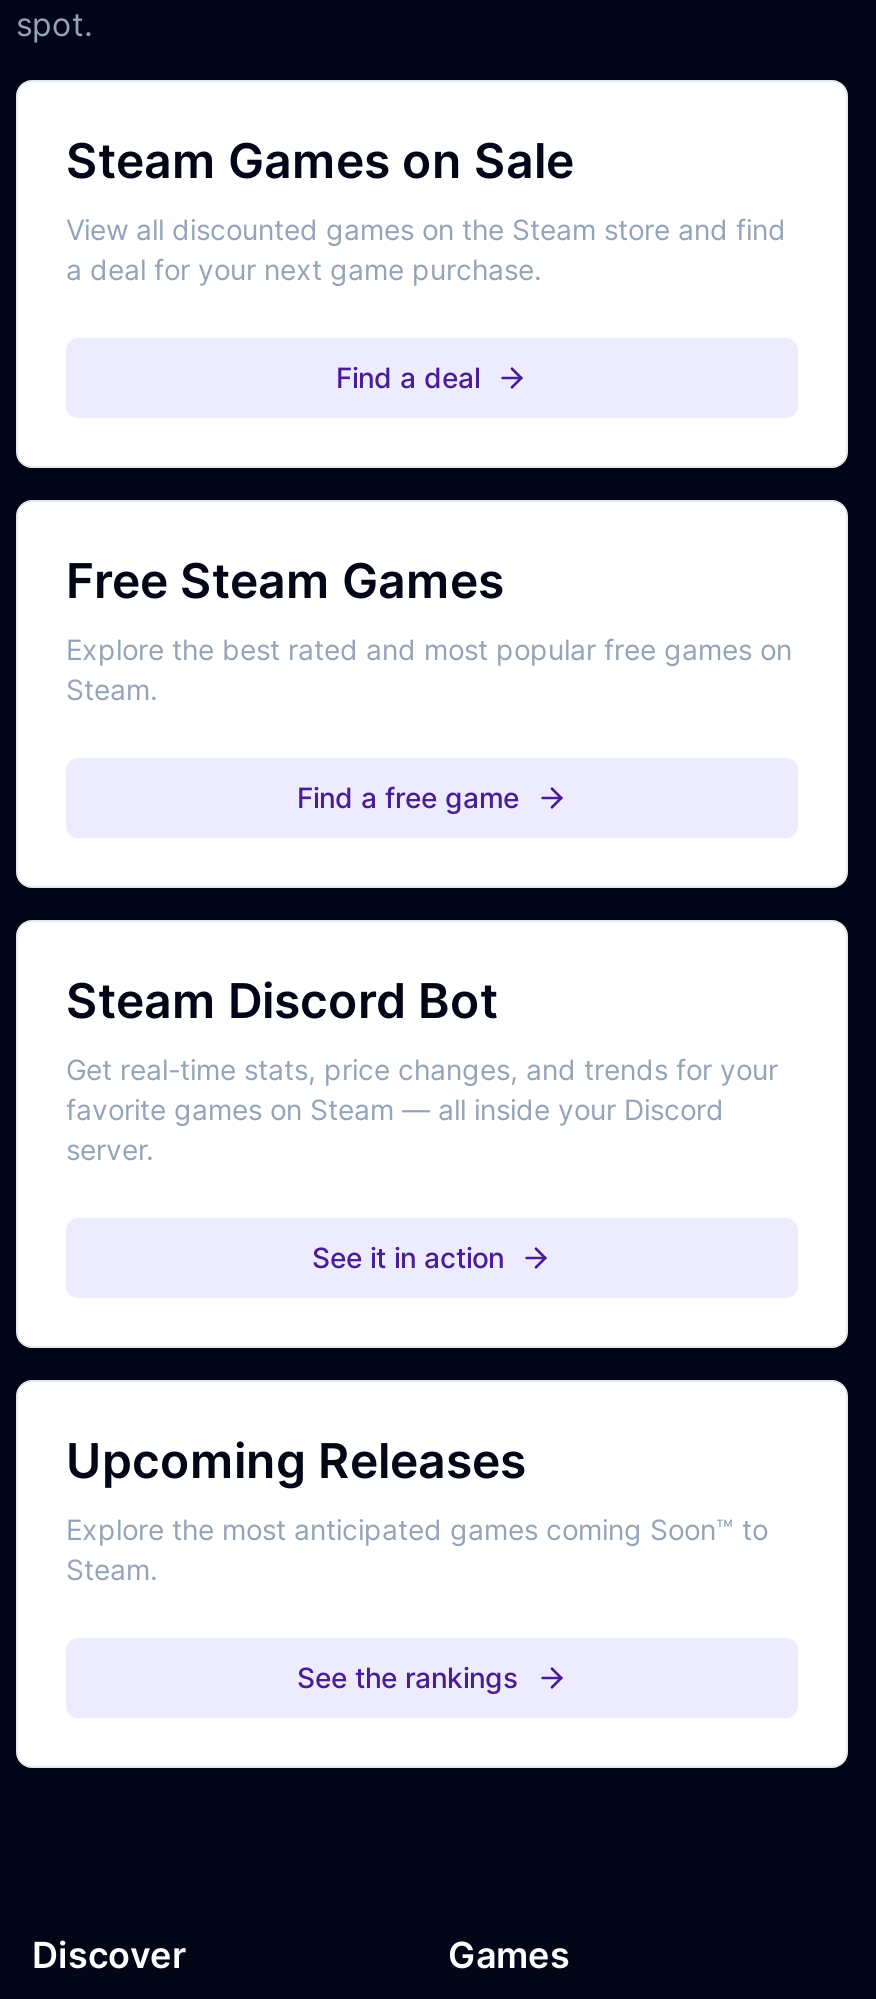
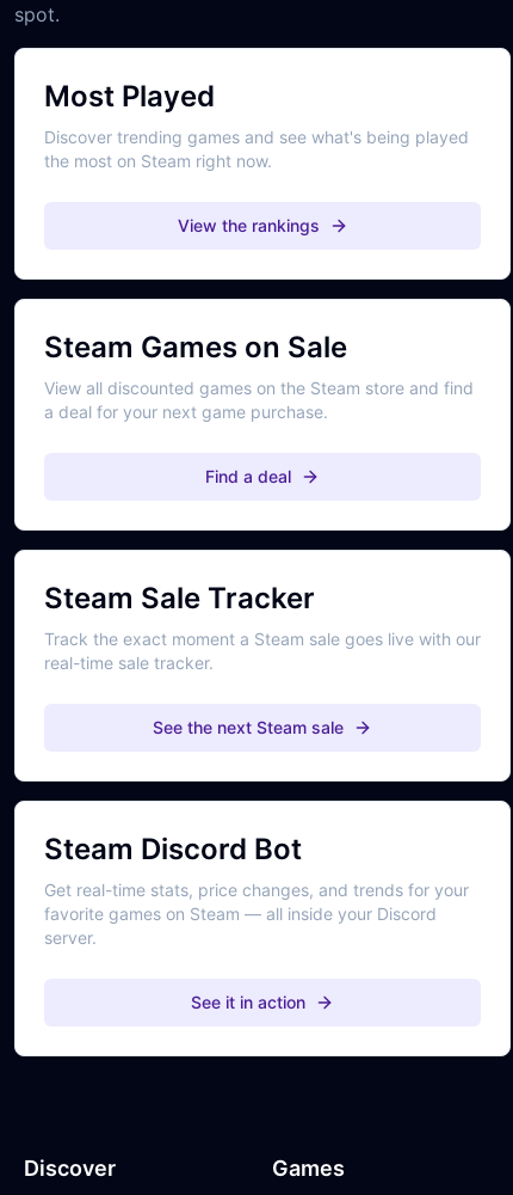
none -> [44,79,469,235] Most Played | Discover trending games and see what's being played | the most on Steam right now. | View the rankings
moved [66,132,786,394] -> [44,330,474,486]: Steam Games on Sale | View all discounted games on the Steam store and find | a deal for your next game purchase. | Find a deal
[66,552,792,706] Free Steam Games | Explore the best rated and most popular free games on | Steam. -> [44,581,481,673] Steam Sale Tracker | Track the exact moment a Steam sale goes live with our | real-time sale tracker.
[297,780,519,814] Find a free game -> [153,717,344,737] See the next Steam sale
moved [66,972,778,1274] -> [44,832,469,1012]: Steam Discord Bot | Get real-time stats, price changes, and trends for your | favorite games on Steam — all inside your Discord | server. | See it in action
[66,1432,768,1694] Upcoming Releases | Explore the most anticipated games coming Soon™ to | Steam. | See the rankings -> none

